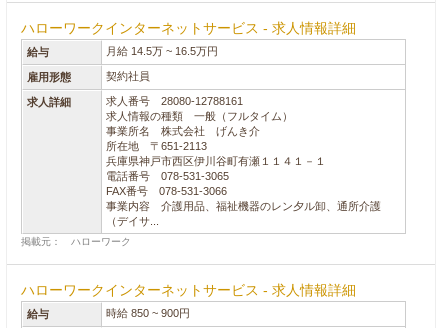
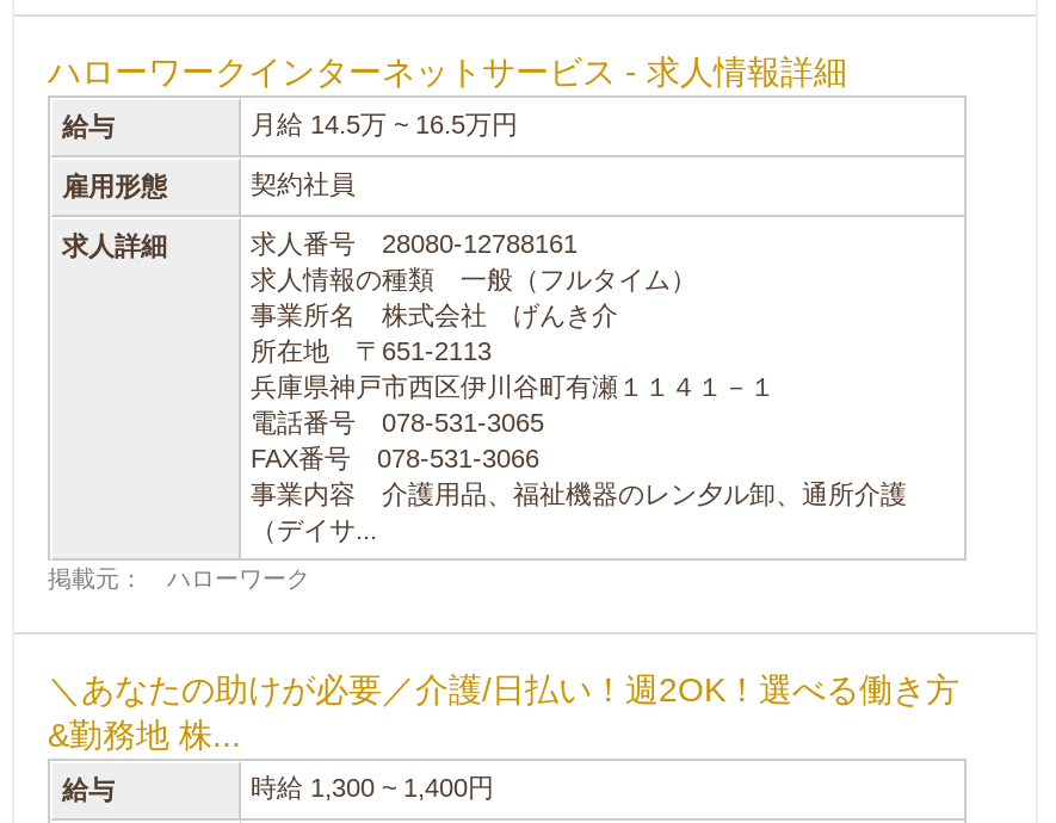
[21,282,356,298] ハローワークインターネットサービス - 求人情報詳細 -> [48,670,959,754] ＼あなたの助けが必要／介護/日払い！週2OK！選べる働き方 | &勤務地 株...
[106,307,190,319] 時給 850 ~ 900円 -> [251,773,494,802] 時給 1,300 ~ 1,400円

